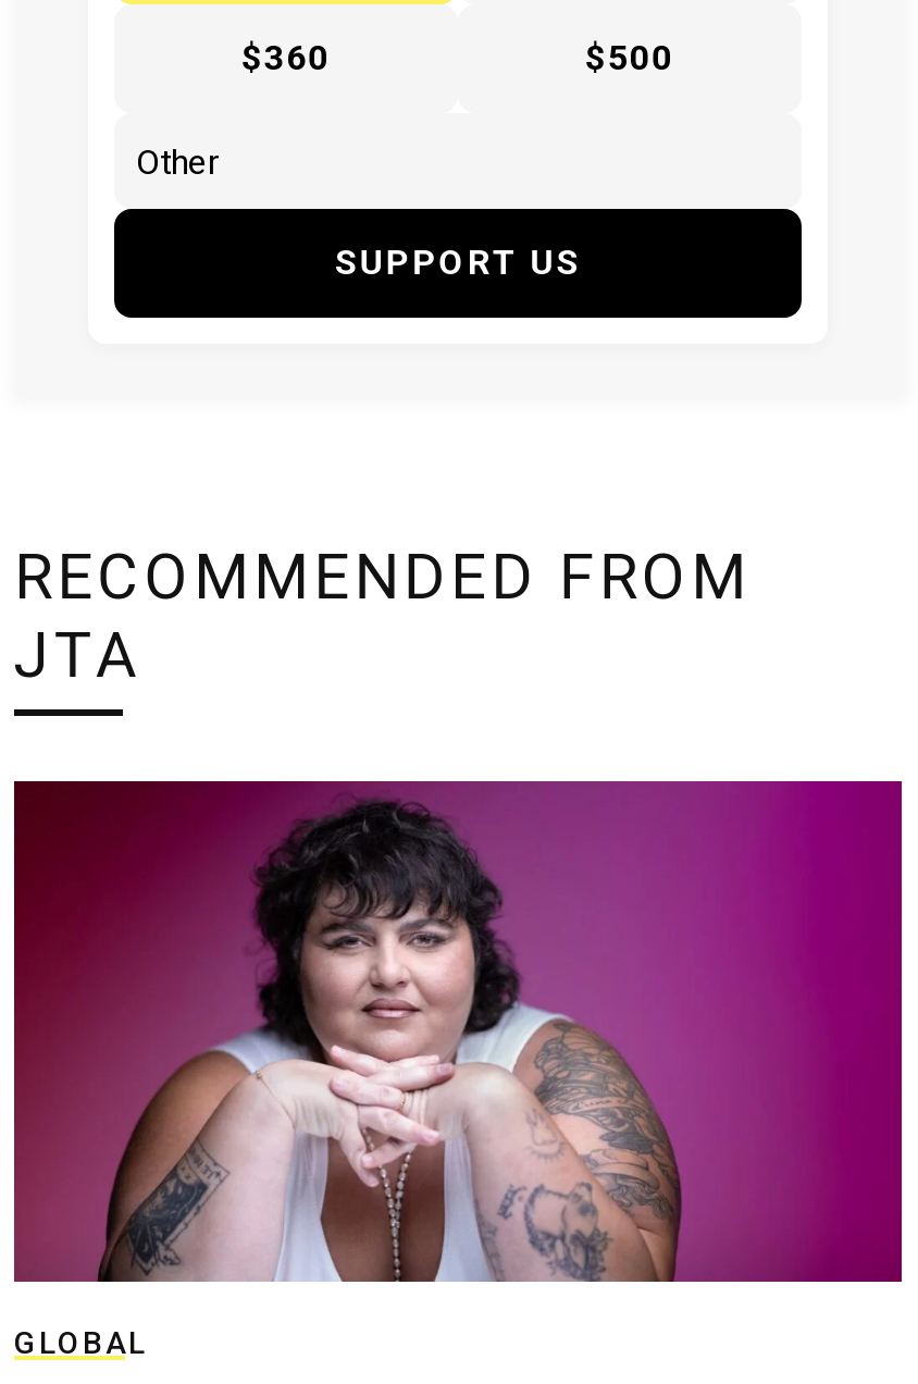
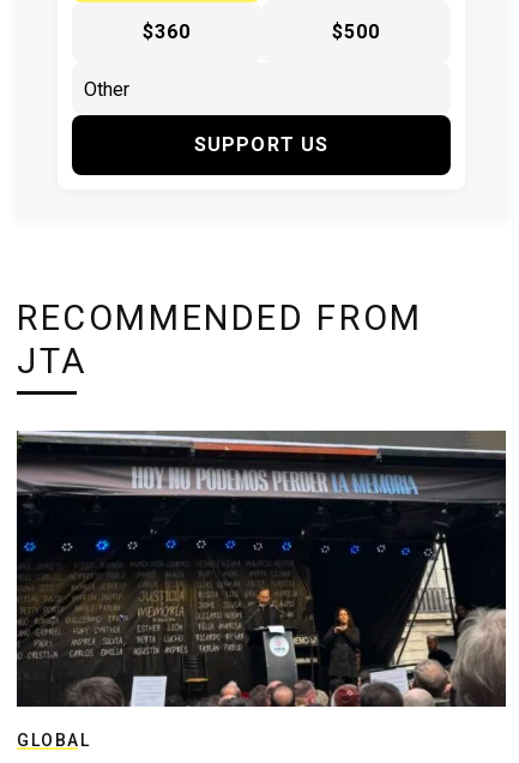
[12,779,904,1284] [image] -> [16,429,507,708] [image]

